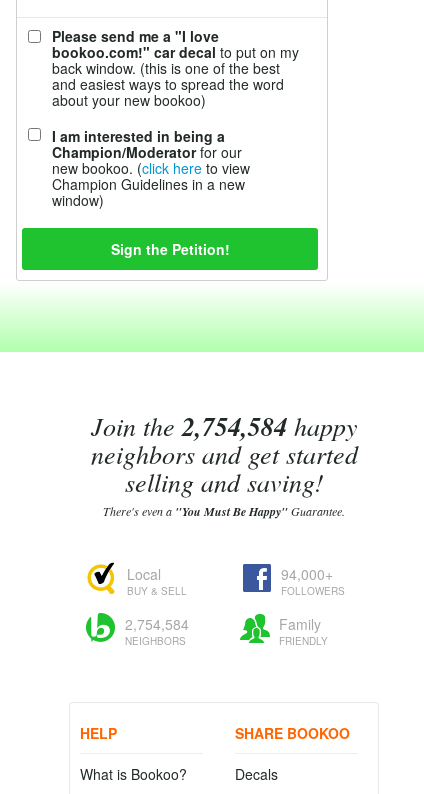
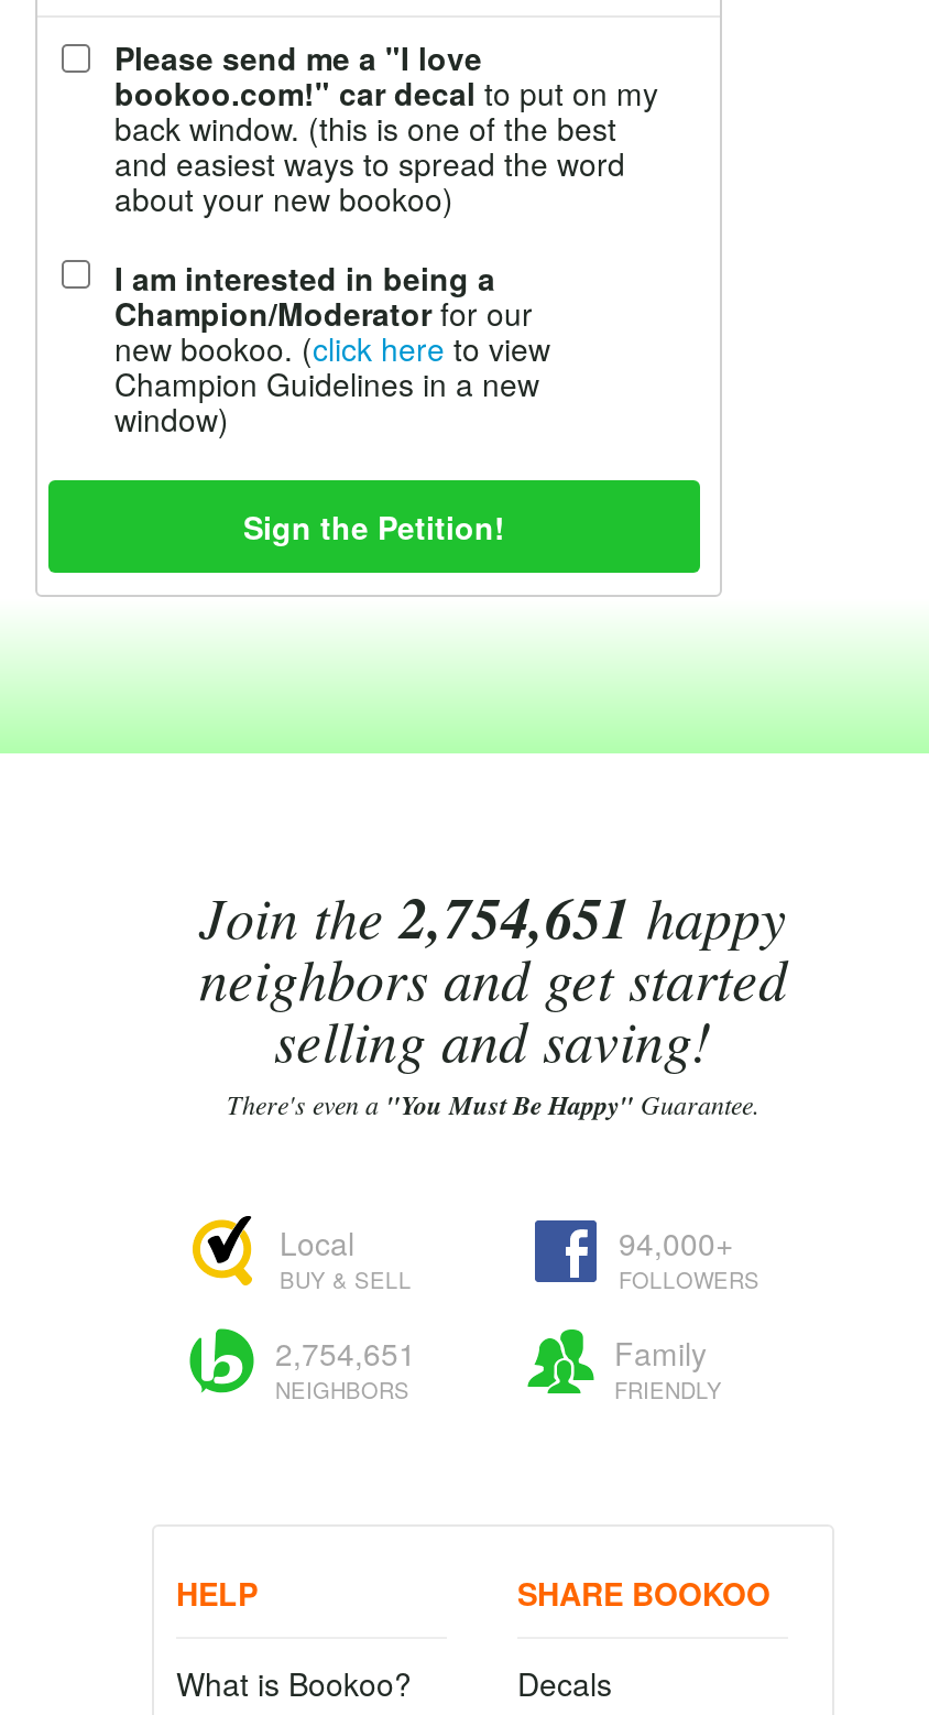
[90,408,357,444] Join the 2,754,584 happy -> [199,877,787,956] Join the 2,754,651 happy
[125,614,189,634] 2,754,584 -> [275,1331,416,1375] 2,754,651

